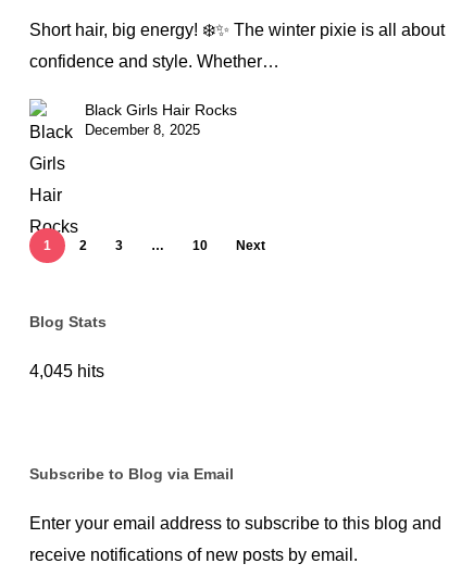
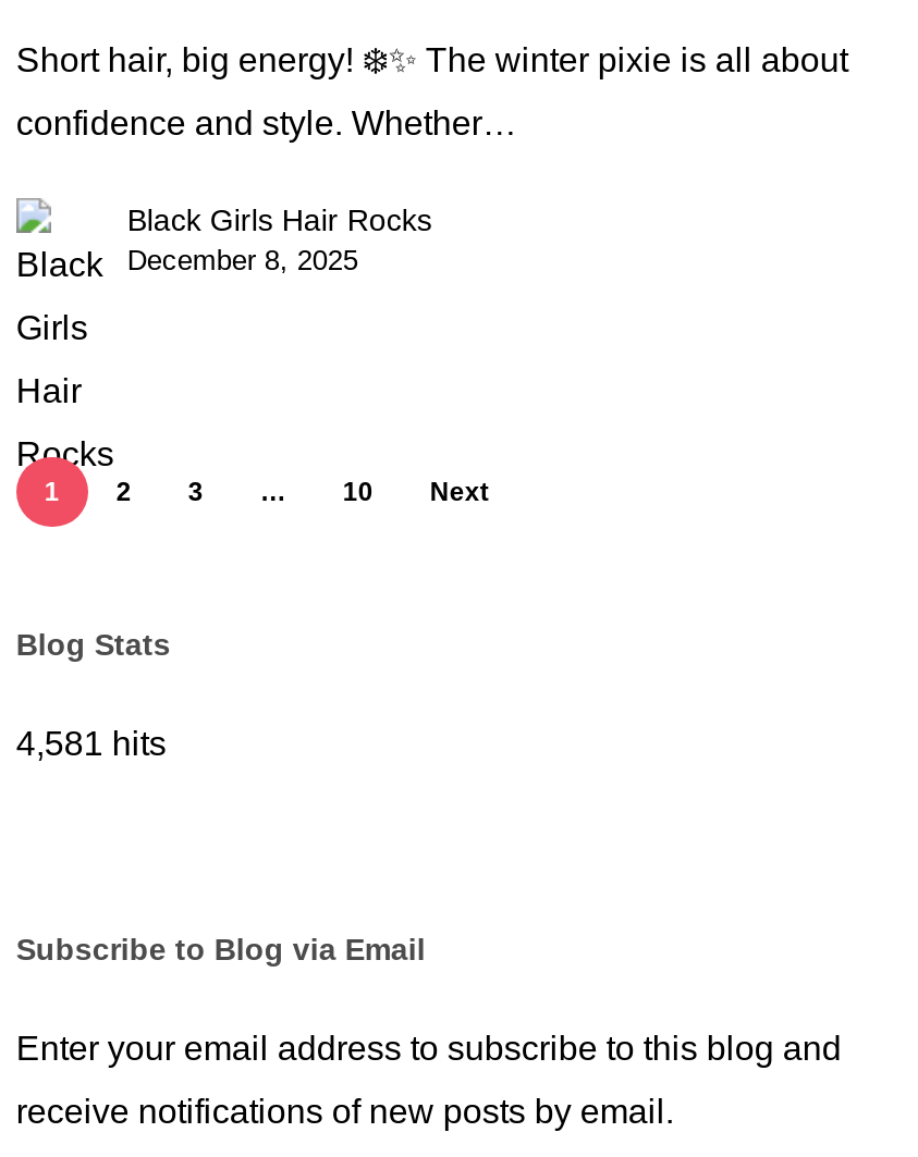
[29,362,104,380] 4,045 hits -> [16,724,166,761] 4,581 hits

